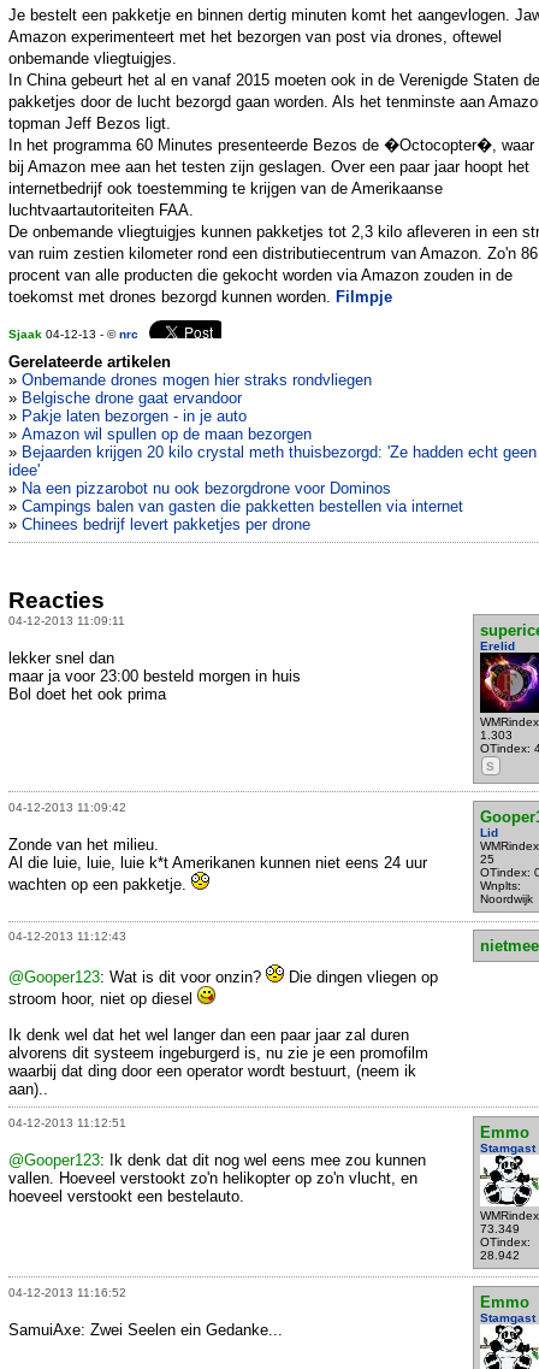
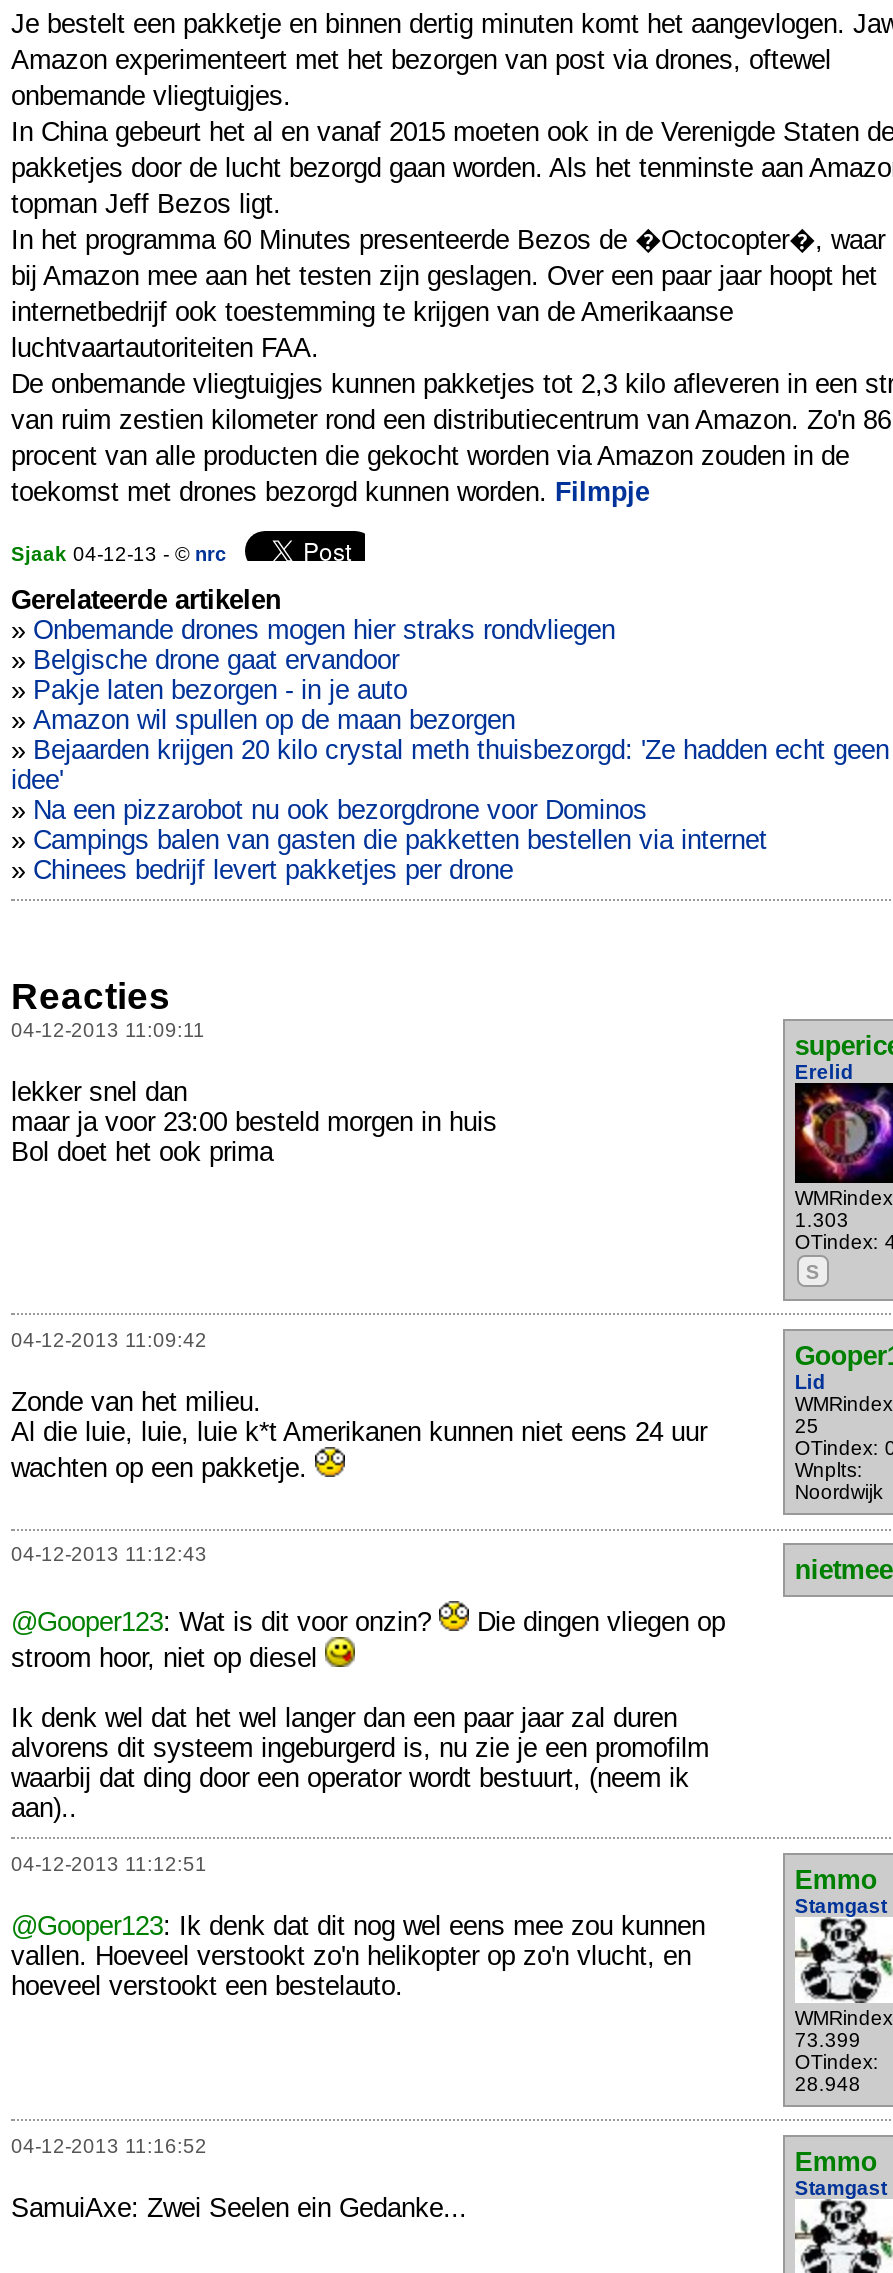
[480,1222,520,1235] 73.349 -> [795,2028,861,2050] 73.399
[480,1248,520,1261] 28.942 -> [795,2072,861,2094] 28.948

